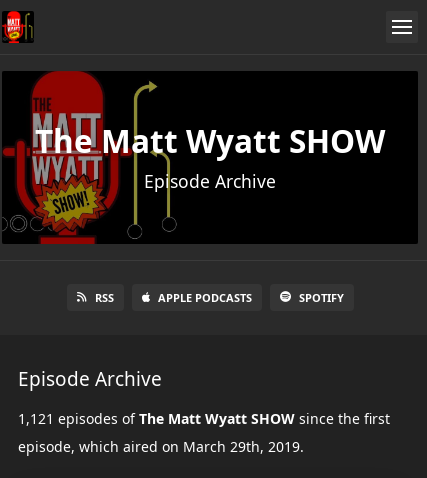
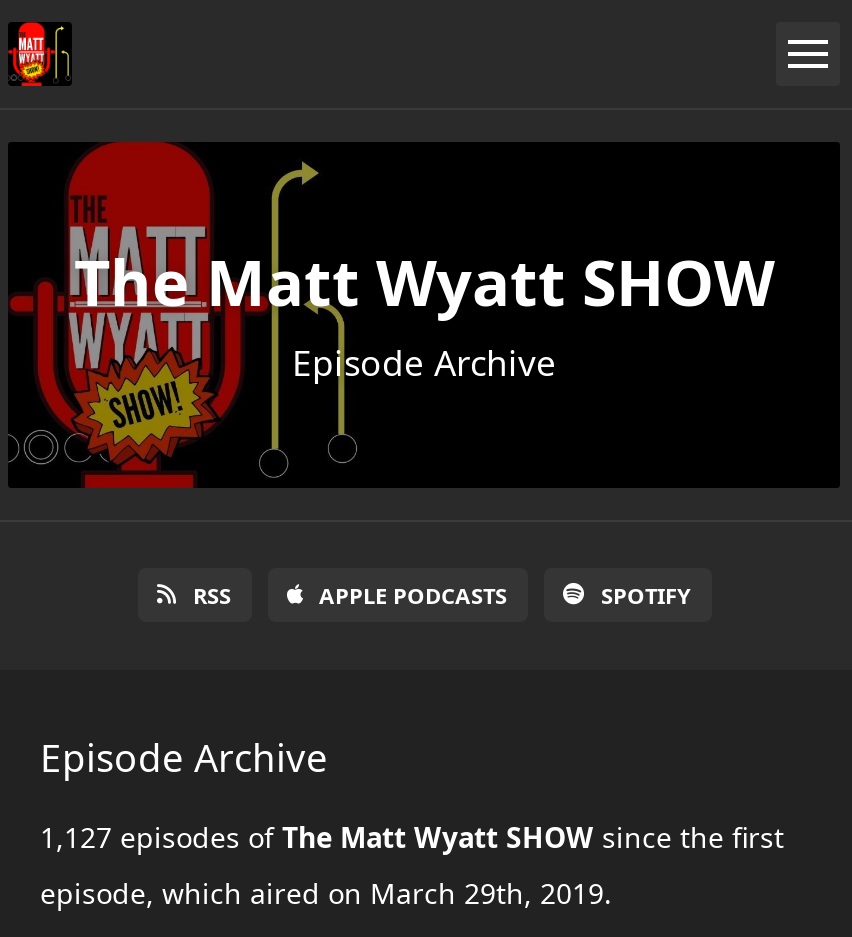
[18,409,390,428] 1,121 episodes of The Matt Wyatt SHOW since the first -> [40,819,784,857] 1,127 episodes of The Matt Wyatt SHOW since the first

